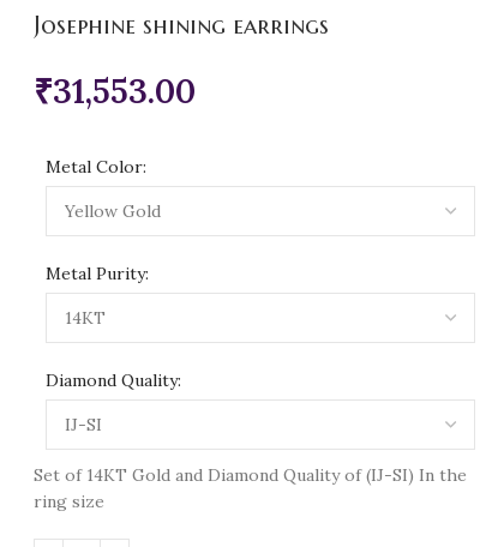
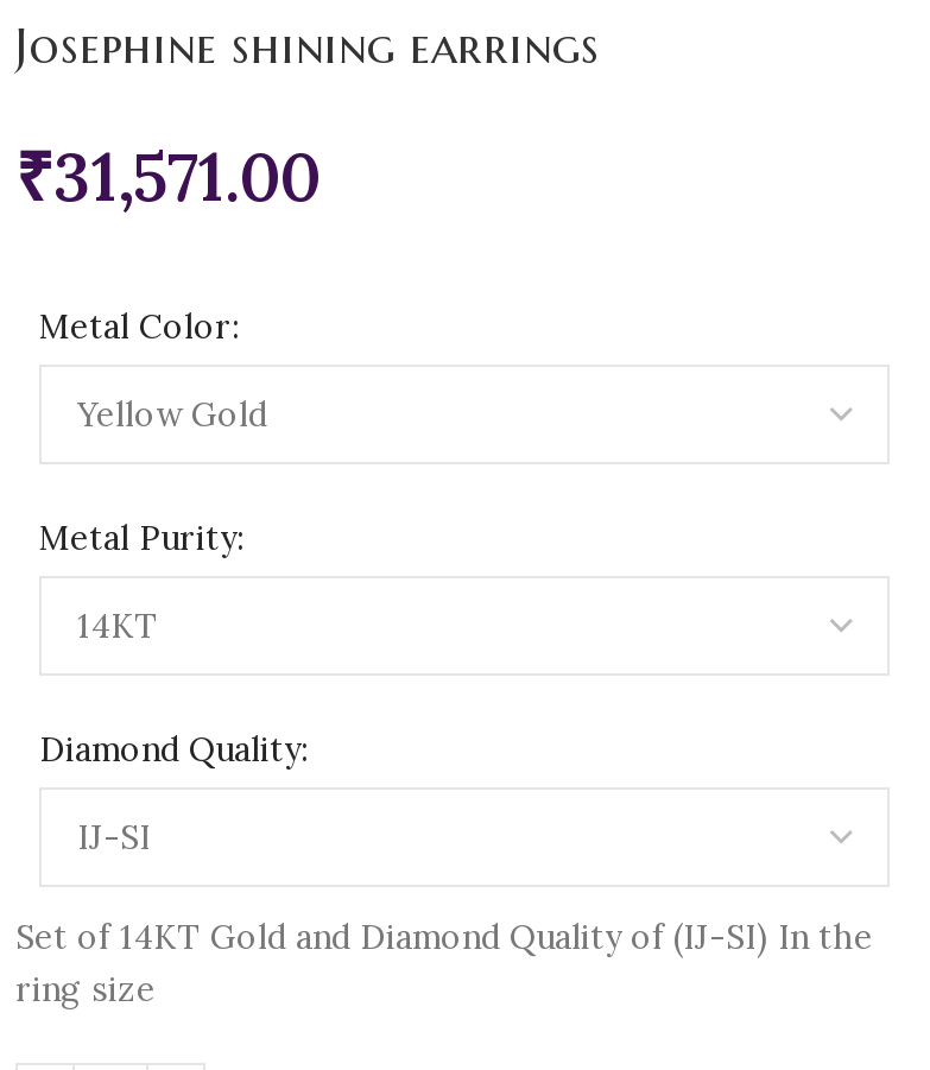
[34,69,196,112] ₹31,553.00 -> [15,135,320,221] ₹31,571.00

